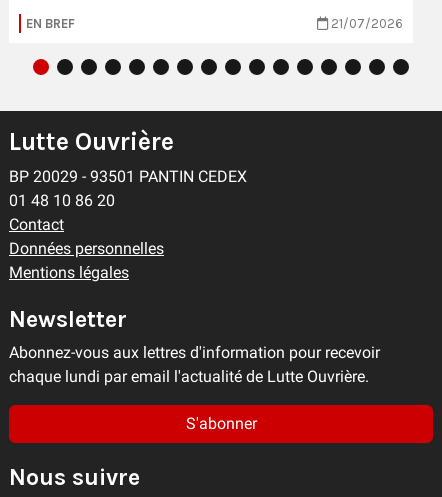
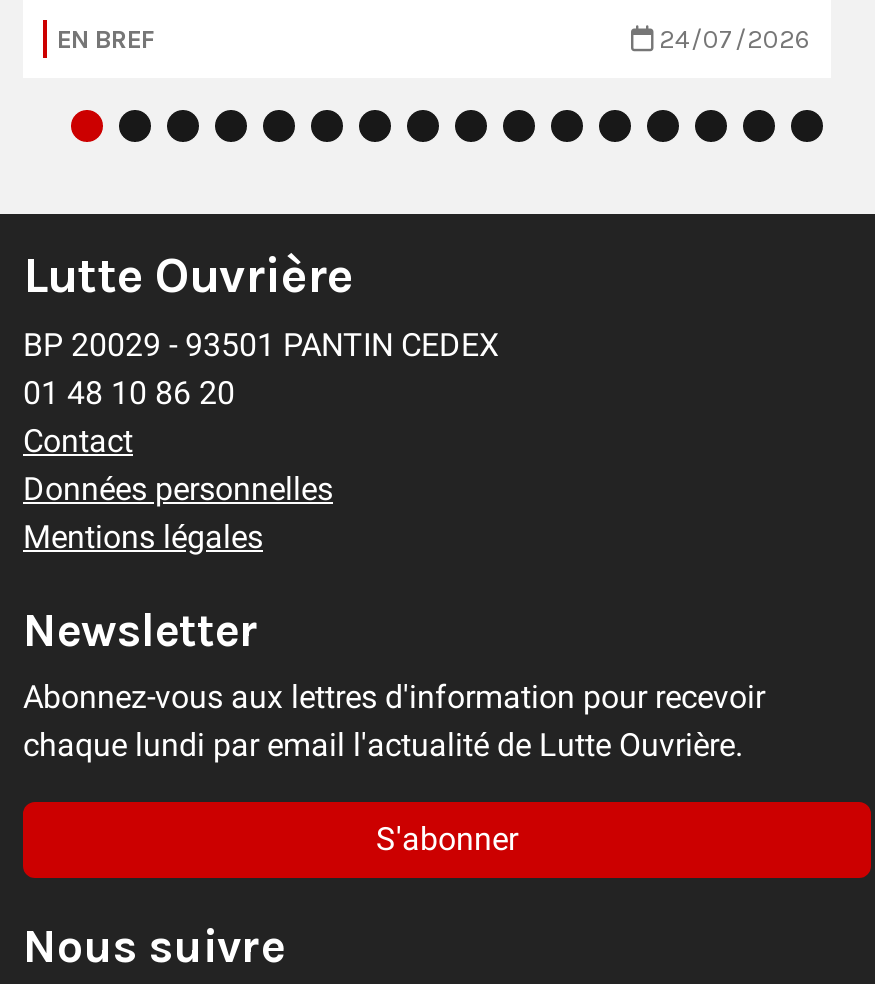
[328,16,403,31] 21/07/2026 -> [653,24,811,54] 24/07/2026

